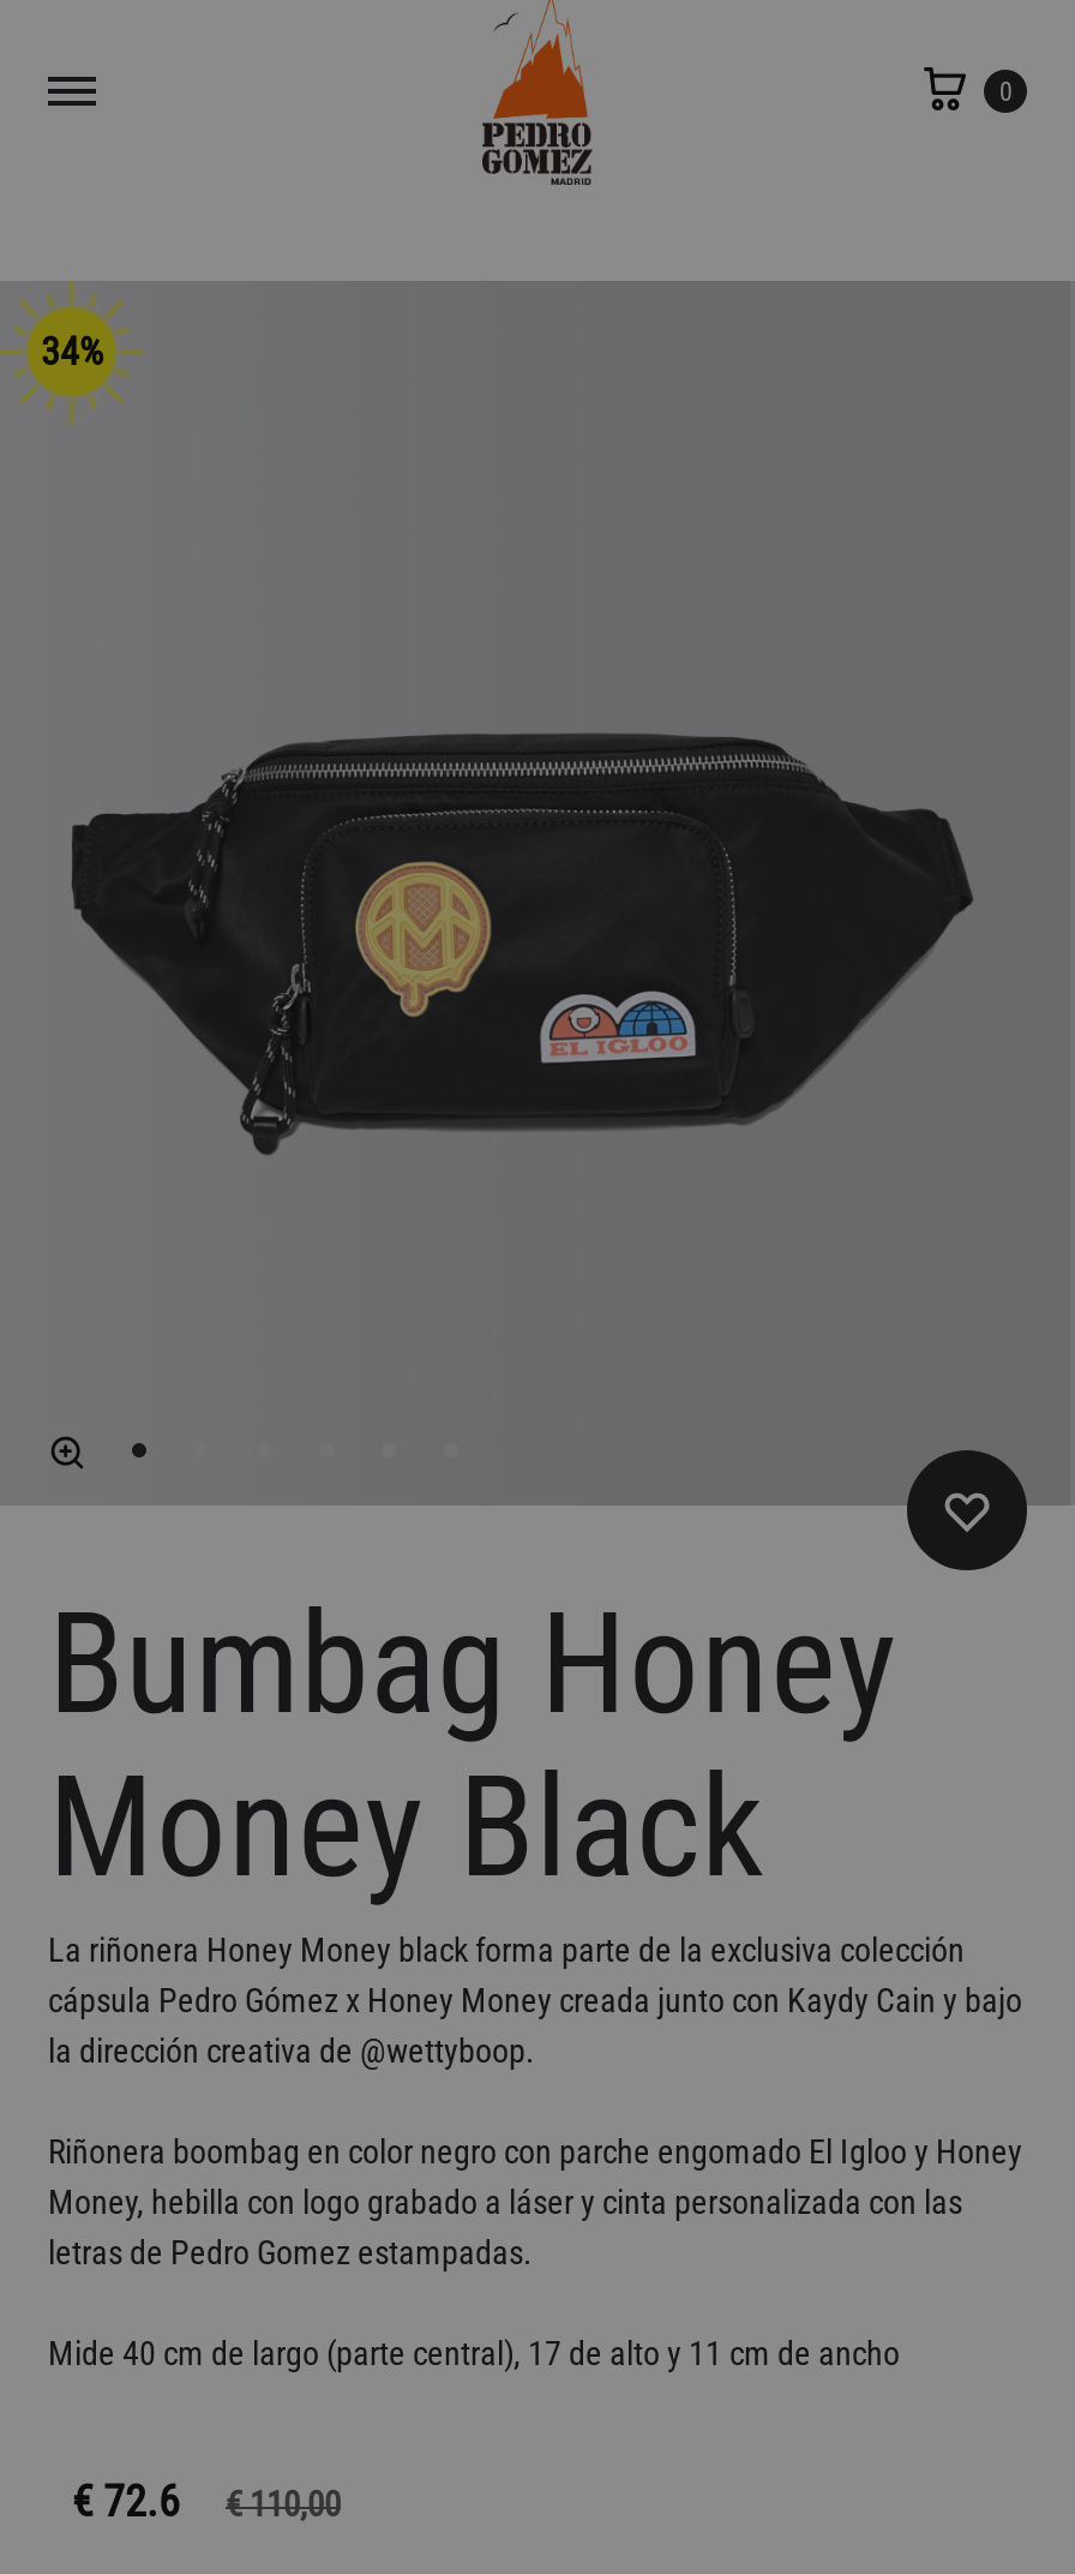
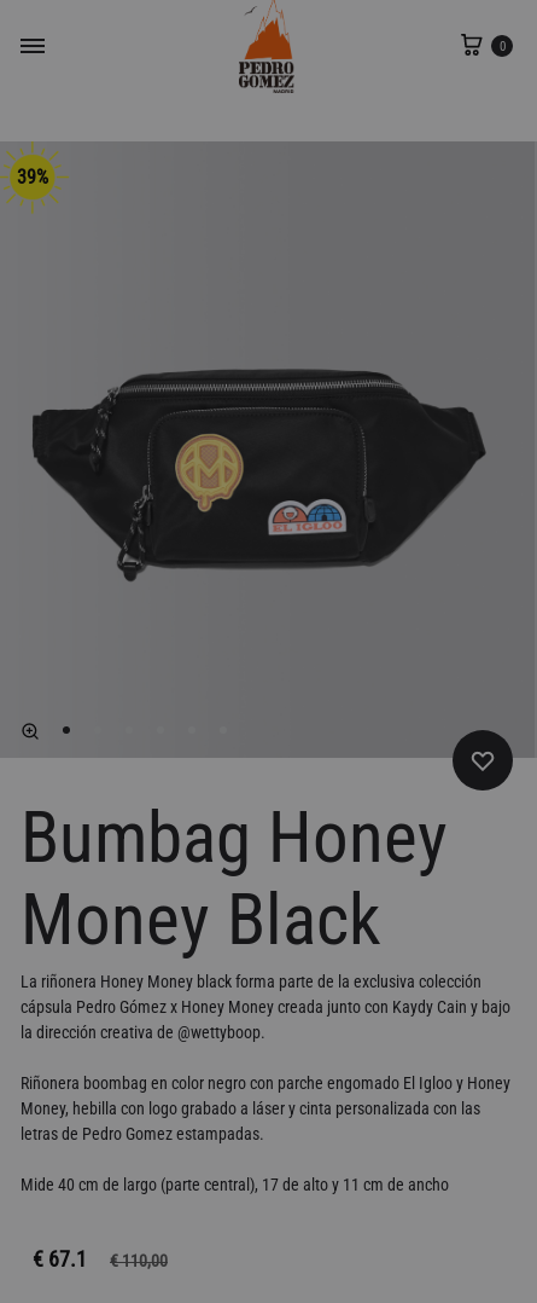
[41,329,103,375] 34% -> [17,166,48,189] 39%
[72,2476,341,2526] € 72.6 €110,00 -> [33,1246,168,1272] € 67.1 €110,00

